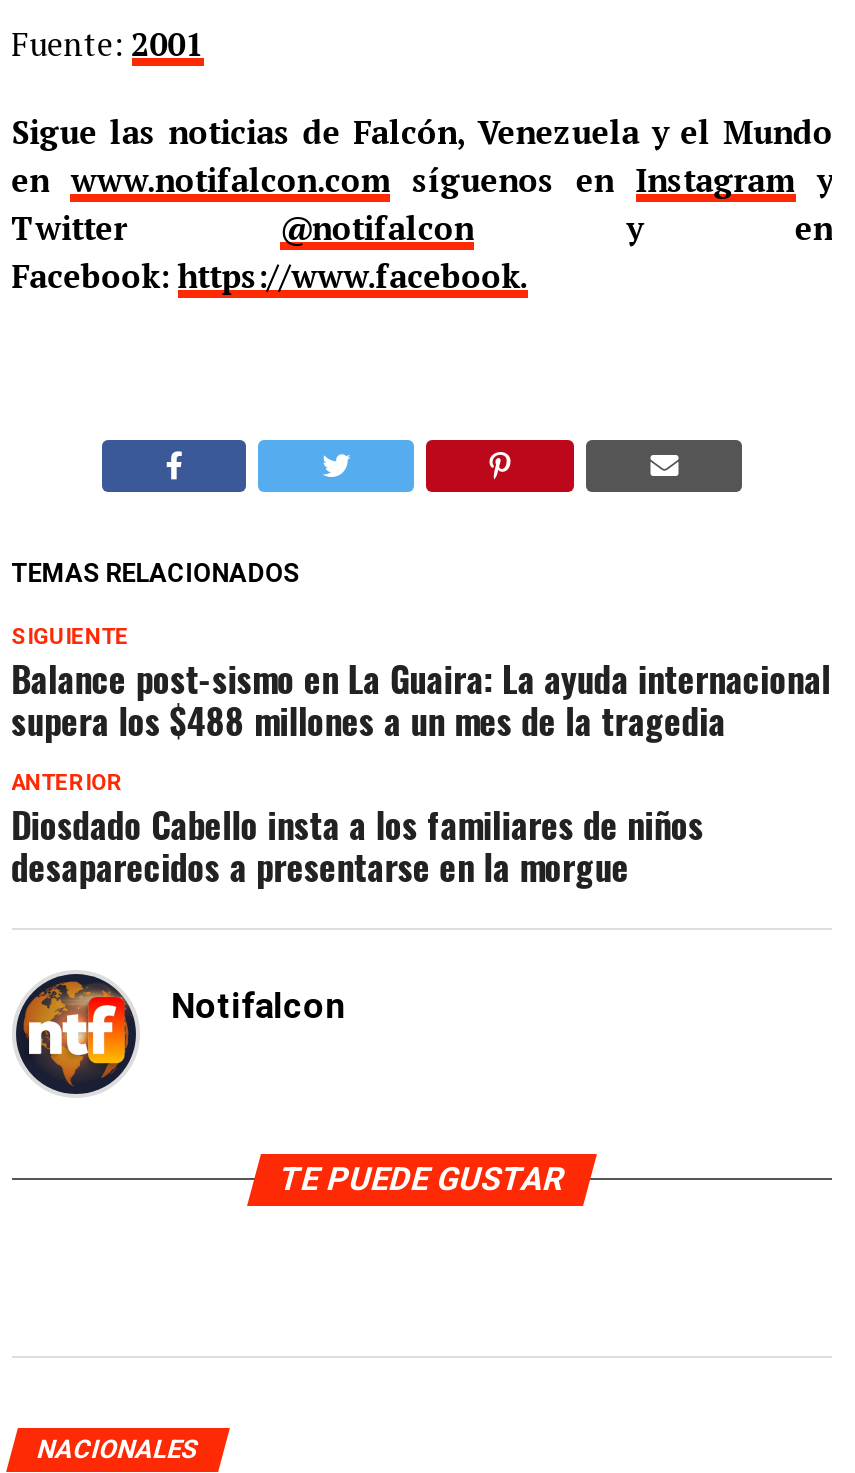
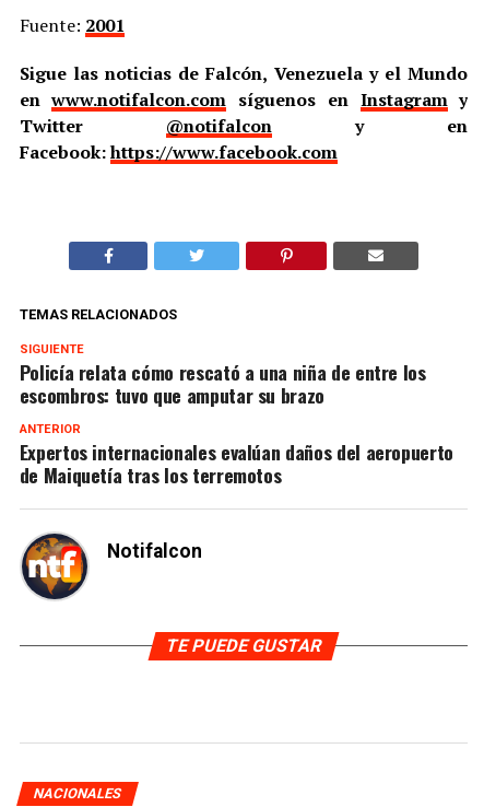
[11,253,527,297] Facebook: https://www.facebook. -> [19,140,337,164] Facebook: https://www.facebook.com
[11,651,831,745] Balance post-sismo en La Guaira: La ayuda internacional | supera los $488 millones a un mes de la tragedia -> [19,358,426,409] Policía relata cómo rescató a una niña de entre los | escombros: tuvo que amputar su brazo
[11,797,704,891] Diosdado Cabello insta a los familiares de niños | desaparecidos a presentarse en la morgue -> [19,438,453,489] Expertos internacionales evalúan daños del aeropuerto | de Maiquetía tras los terremotos

